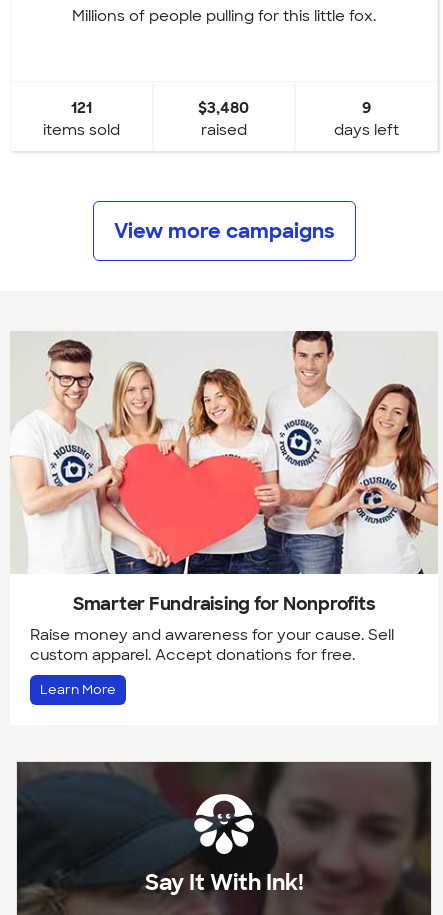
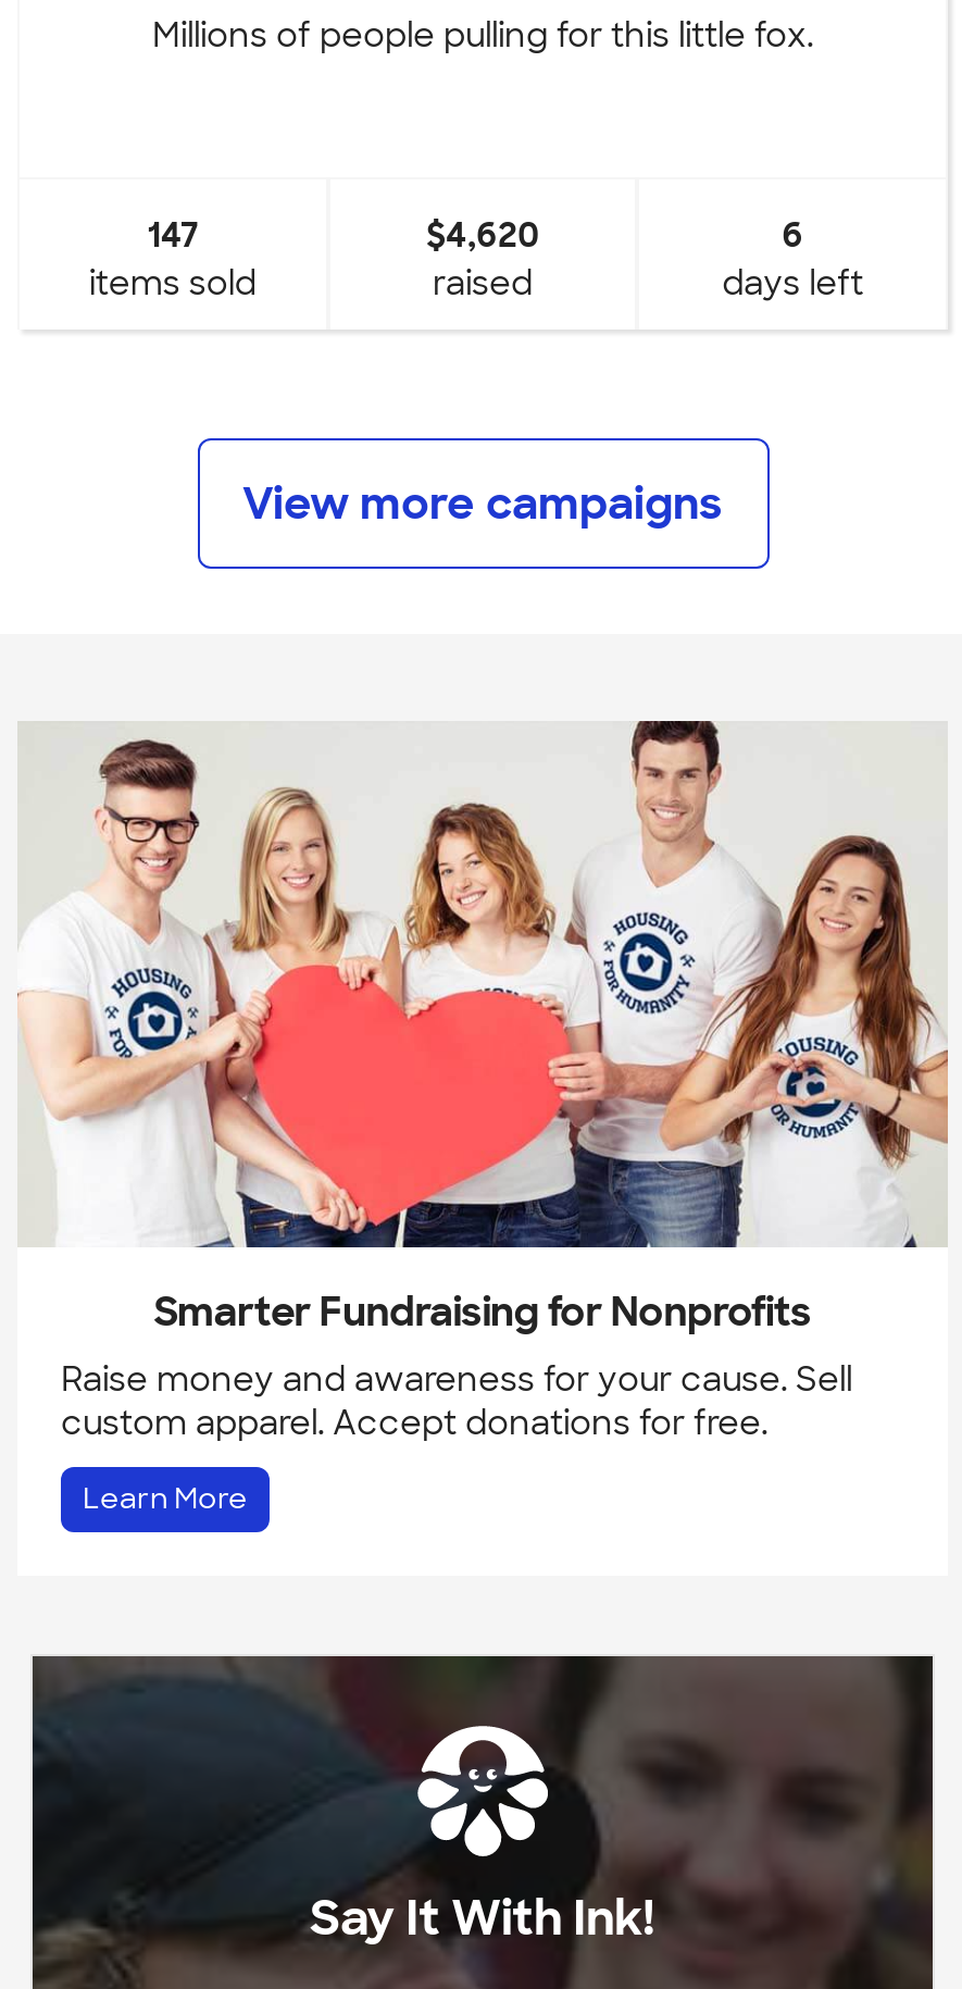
[71,98,92,118] 121 -> [147,213,197,256] 147
[198,98,249,118] $3,480 -> [426,213,539,256] $4,620
[362,98,371,118] 9 -> [782,213,804,256] 6

